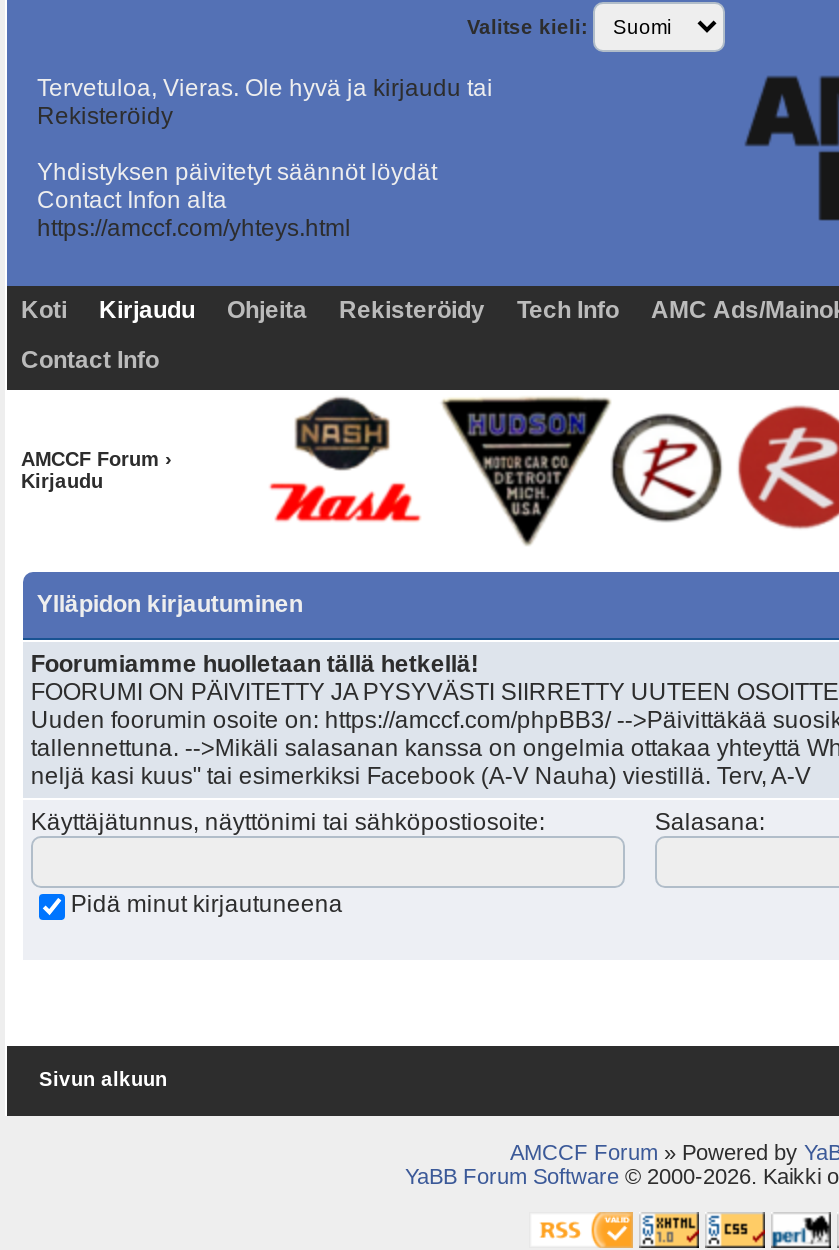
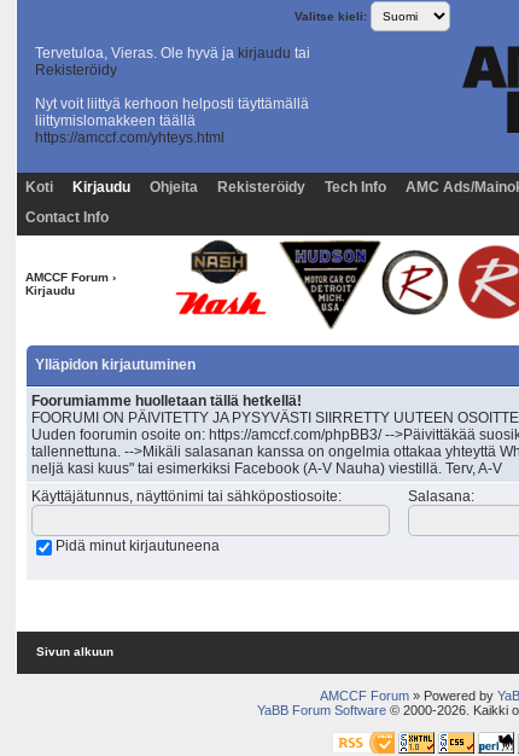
[37,158,437,214] Yhdistyksen päivitetyt säännöt löydät | Contact Infon alta -> [35,95,309,129] Nyt voit liittyä kerhoon helposti täyttämällä | liittymislomakkeen täällä

